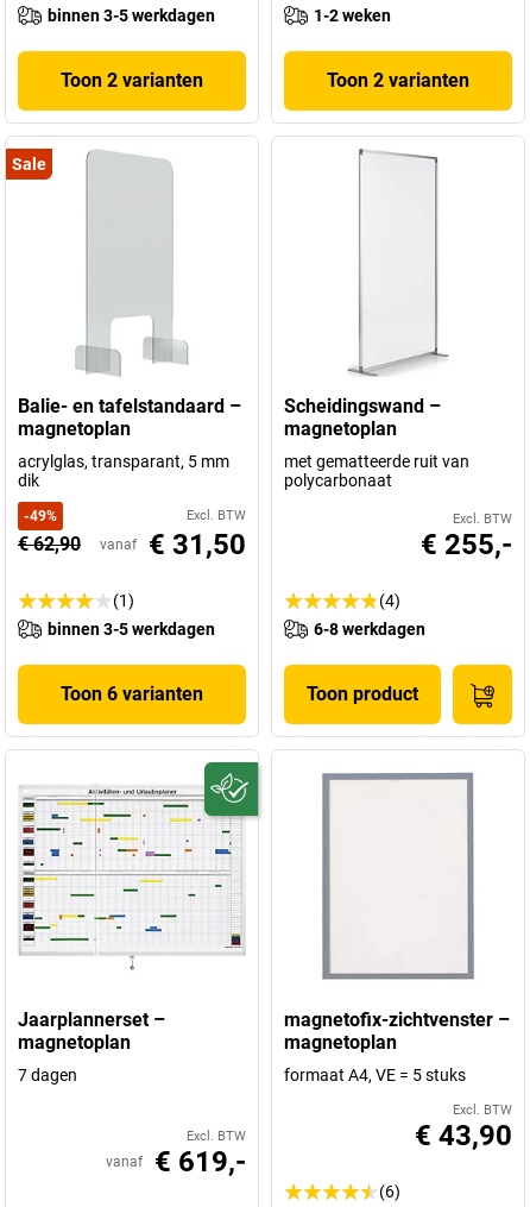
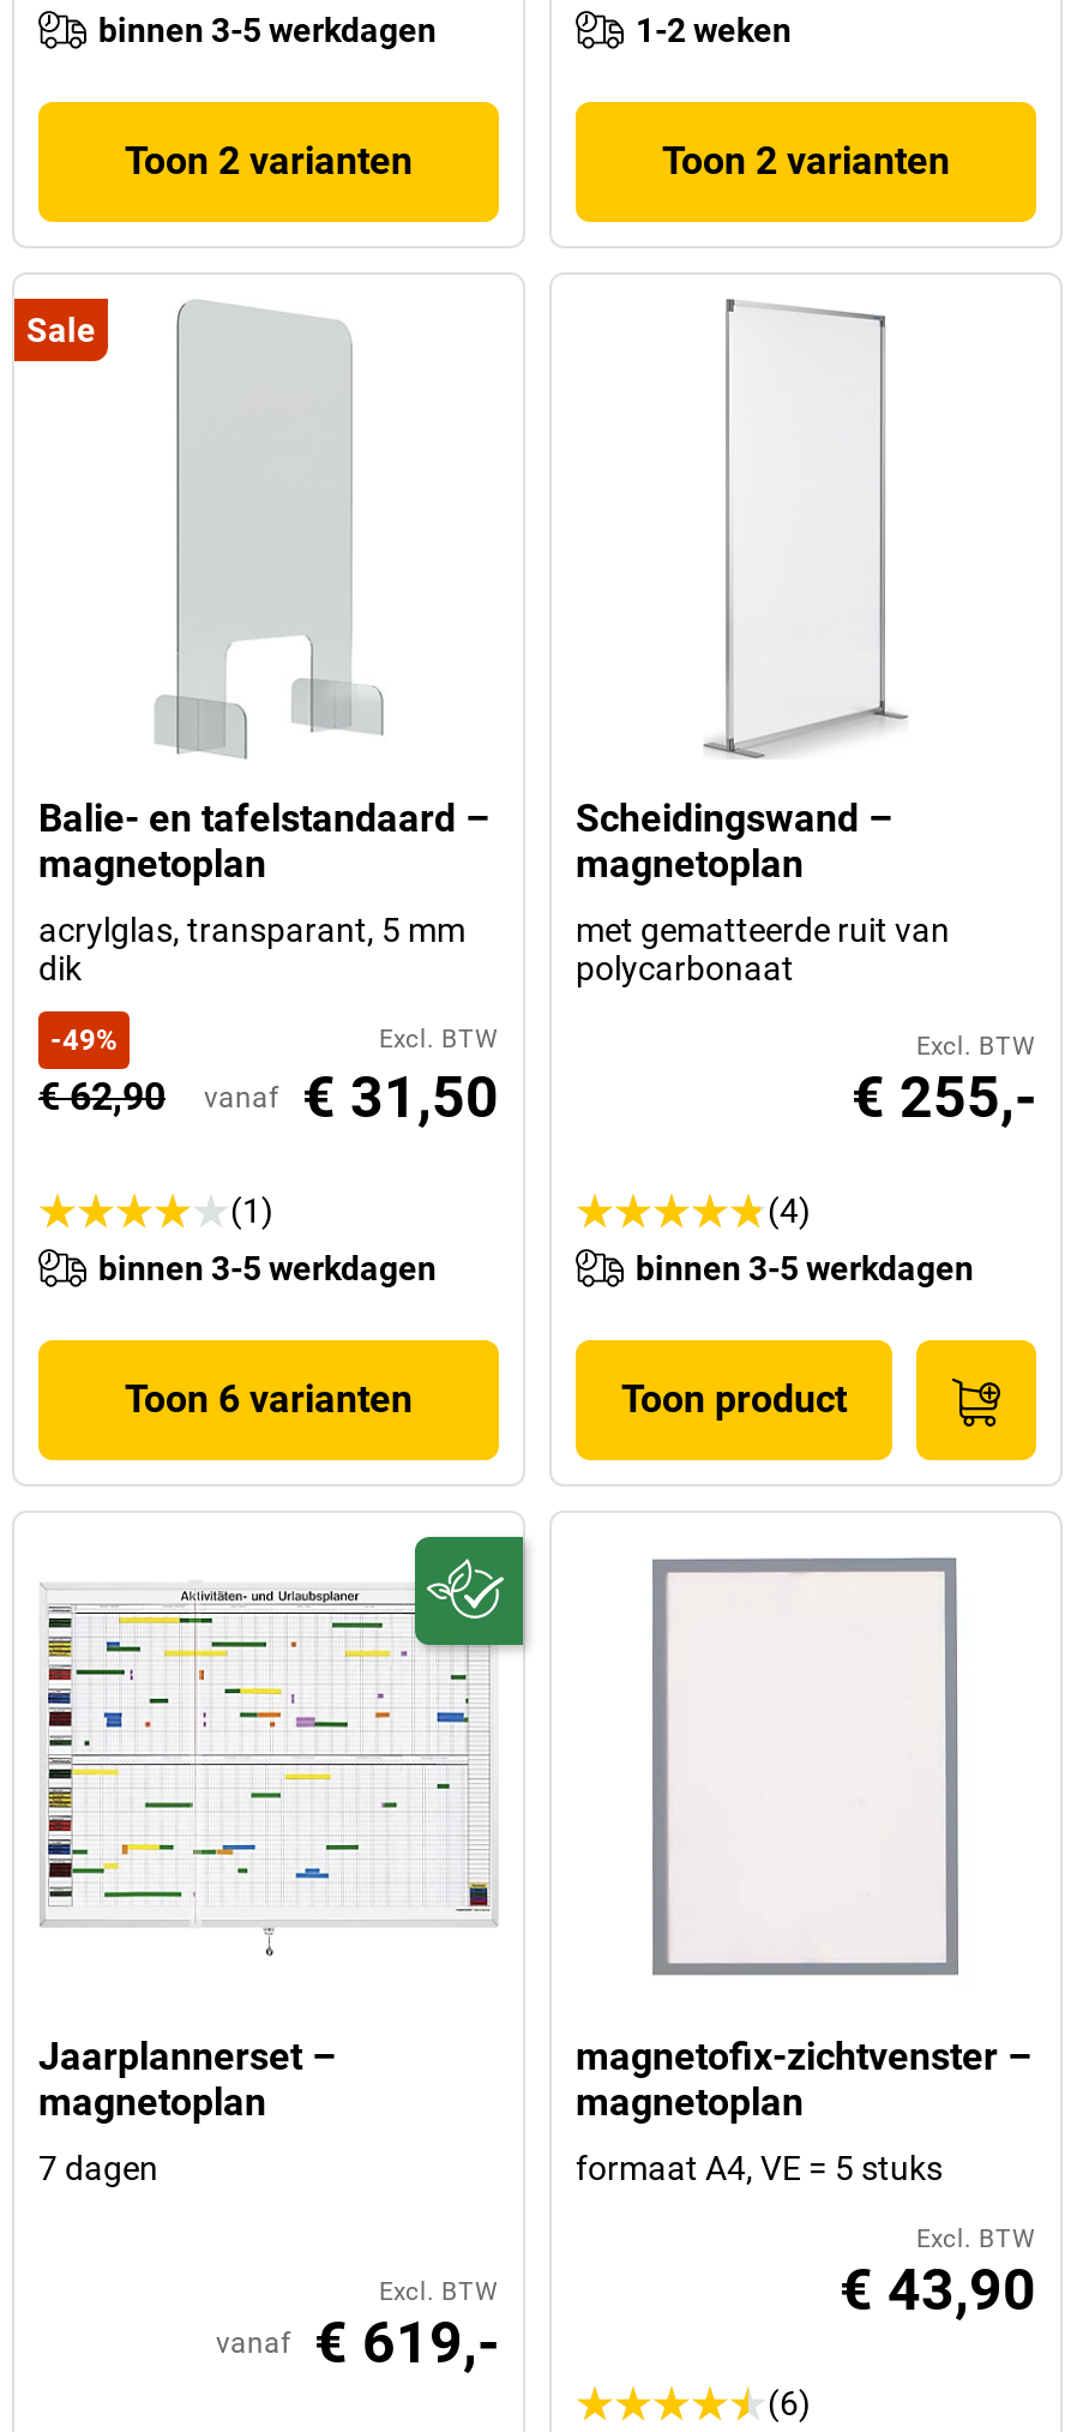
[314,619,425,638] 6-8 werkdagen -> [636,1249,974,1287] binnen 3-5 werkdagen

